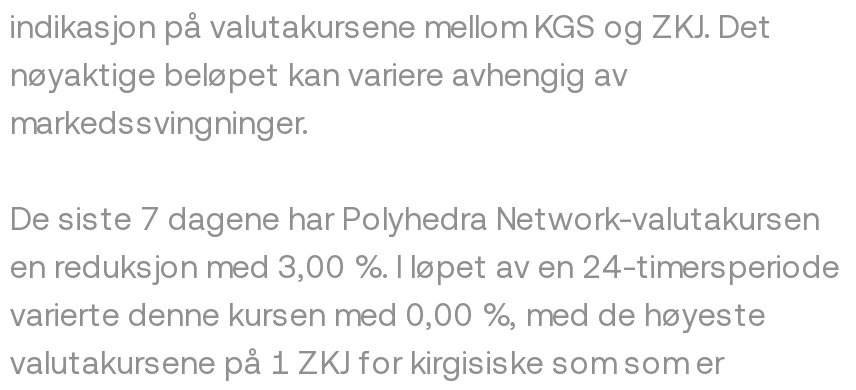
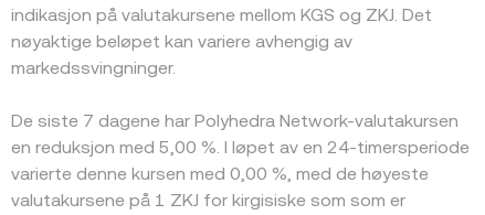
[10,248,840,286] en reduksjon med 3,00 %. I løpet av en 24-timersperiode -> [11,137,470,158] en reduksjon med 5,00 %. I løpet av en 24-timersperiode

